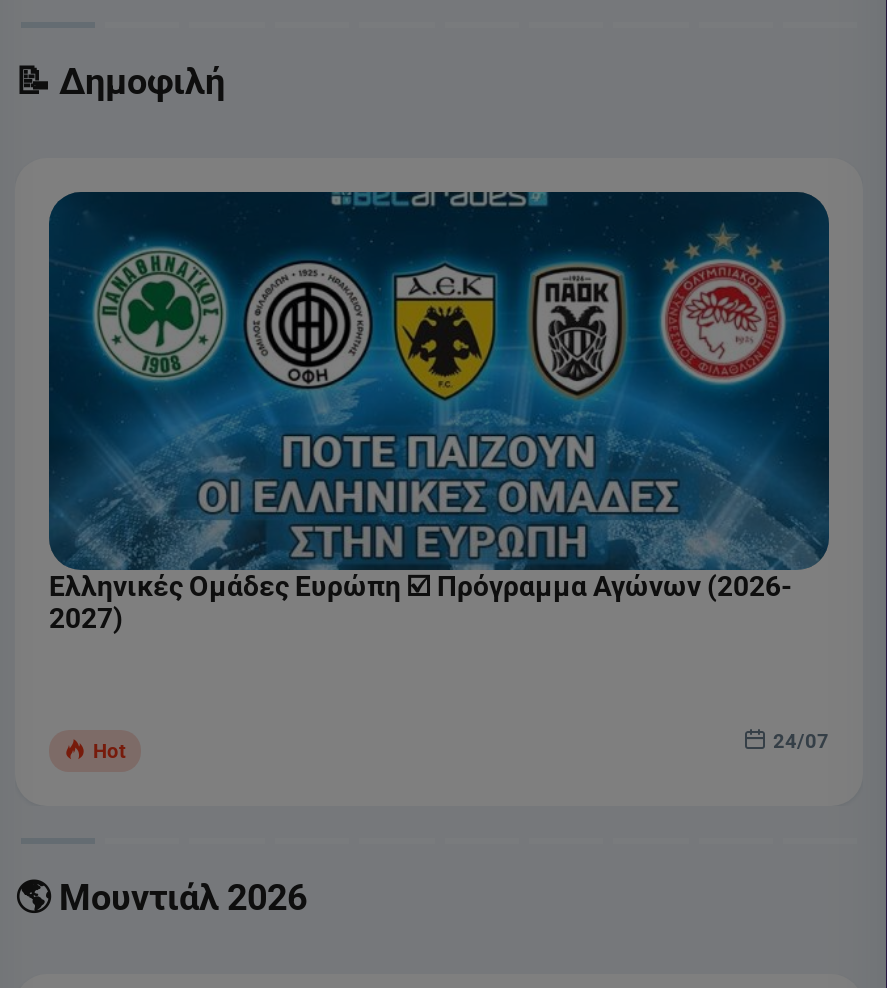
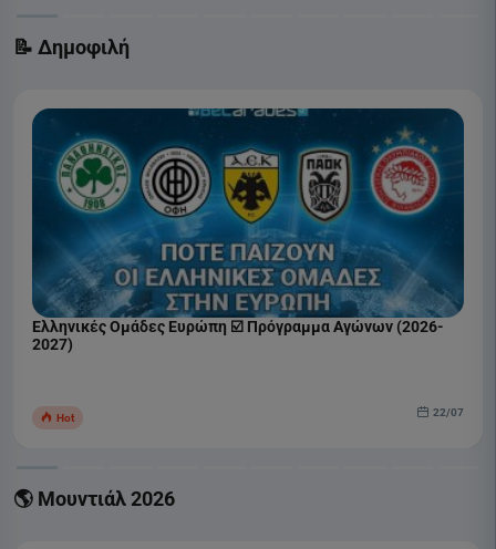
[773,730,829,752] 24/07 -> [433,406,464,418] 22/07

